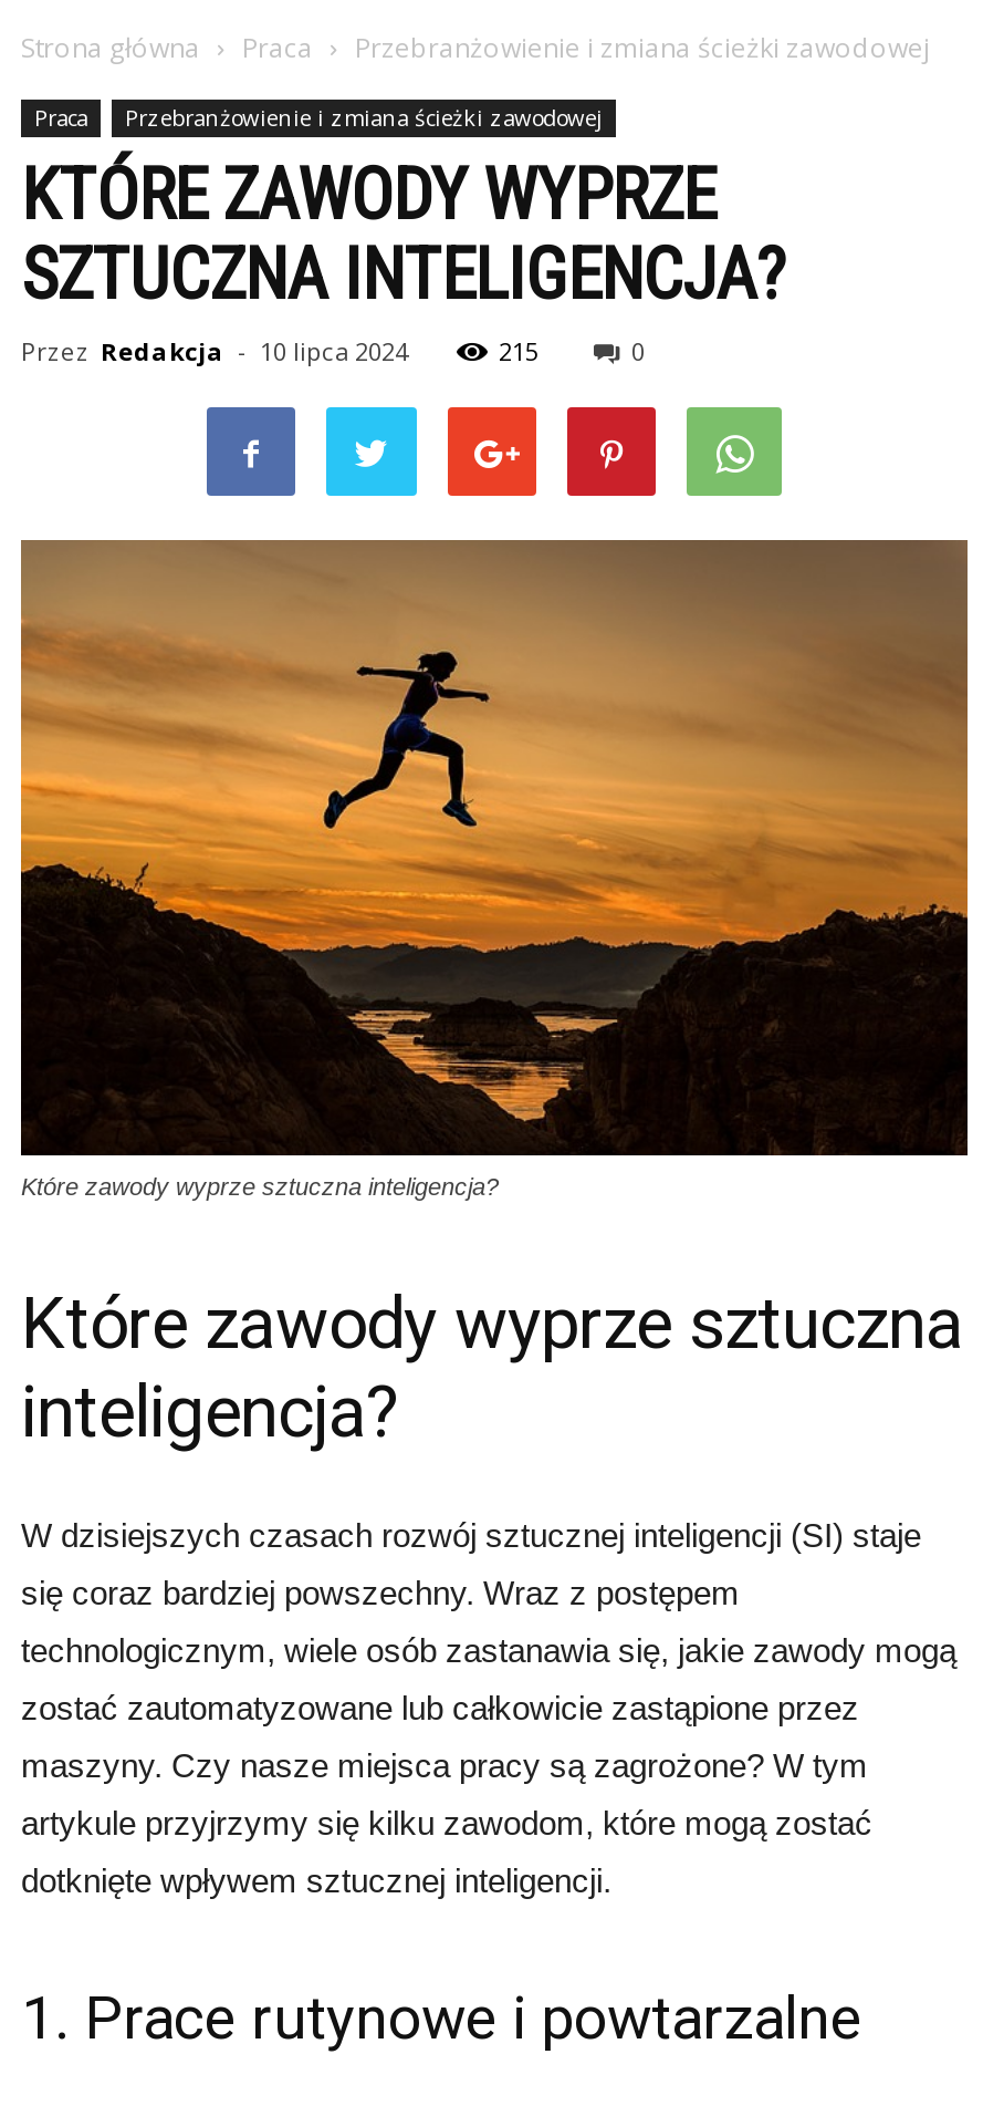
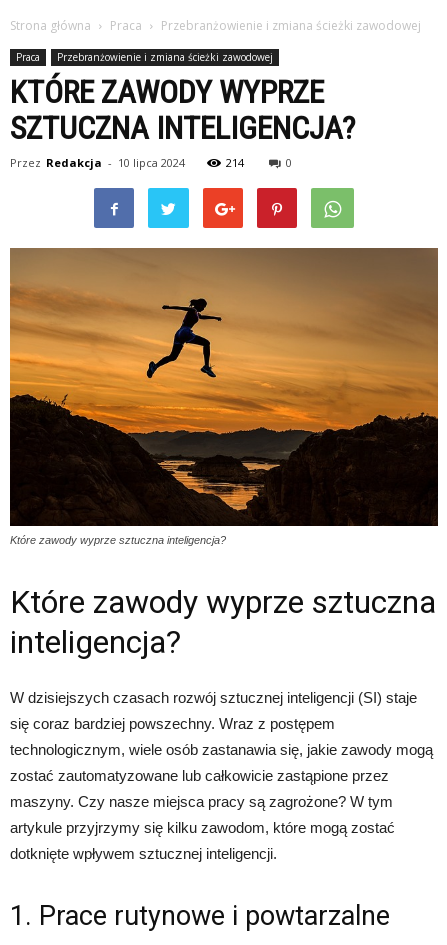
[499,334,538,367] 215 -> [226,155,244,170] 214

